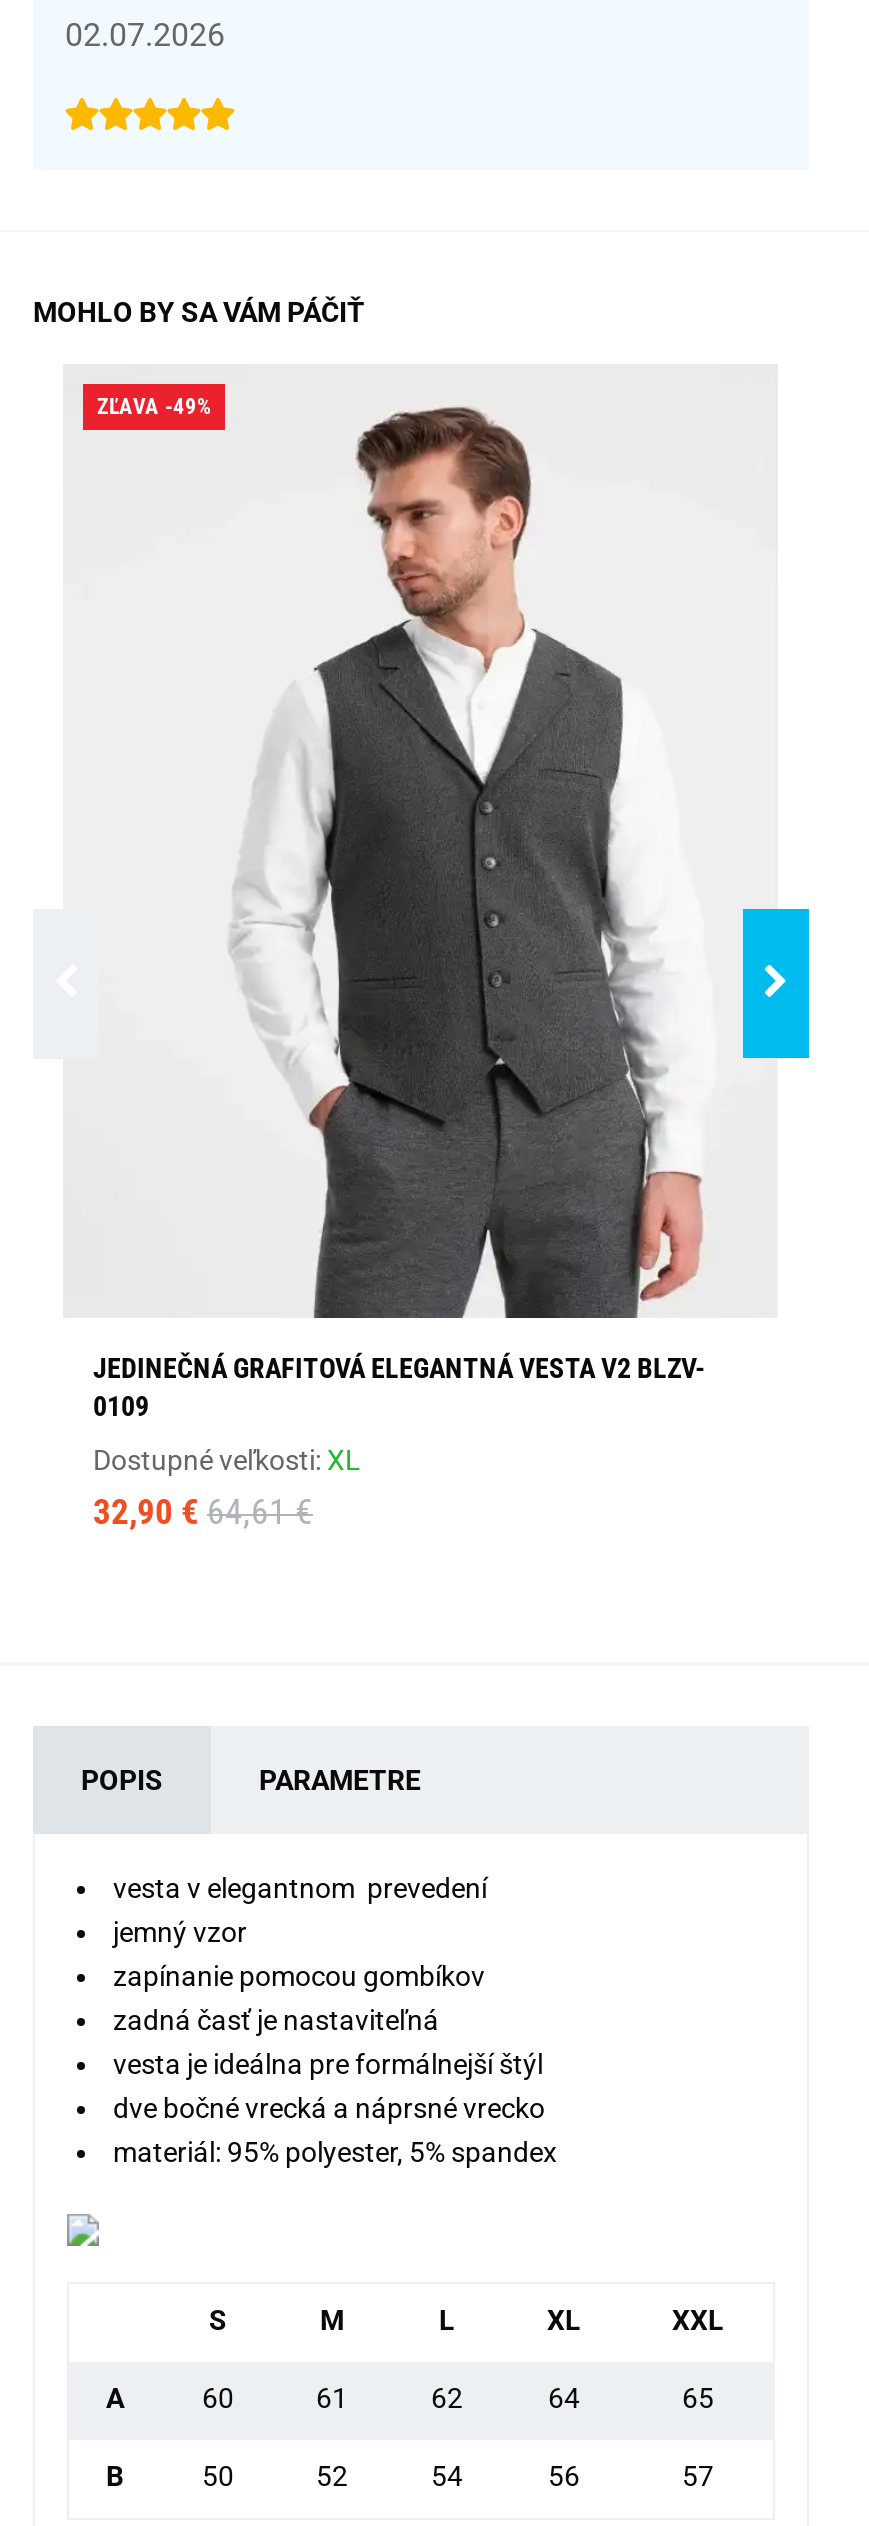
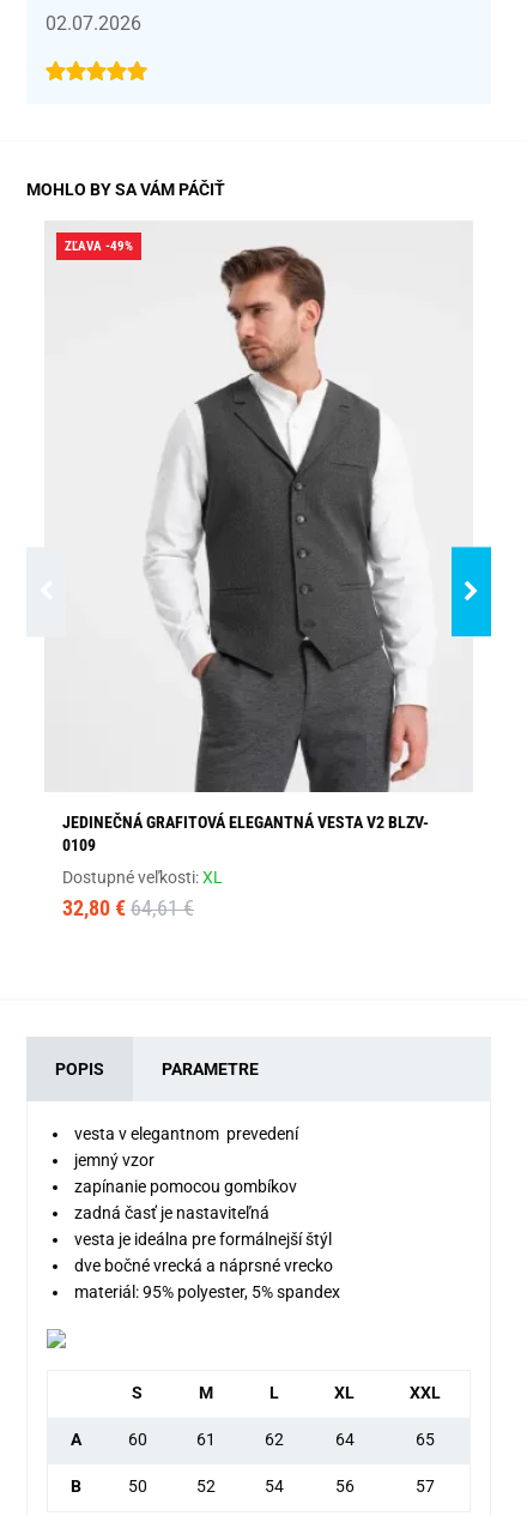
[93,1492,313,1532] 32,90 € 64,61 € -> [62,896,194,920] 32,80 € 64,61 €

